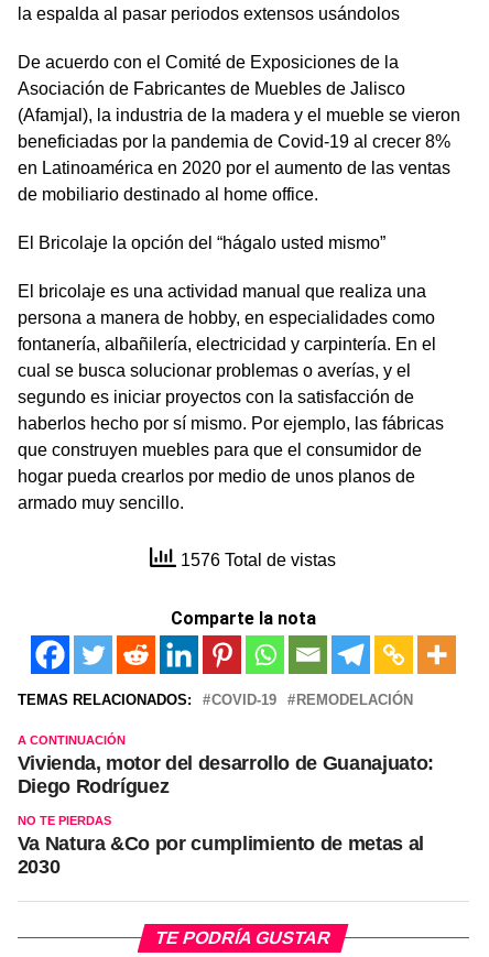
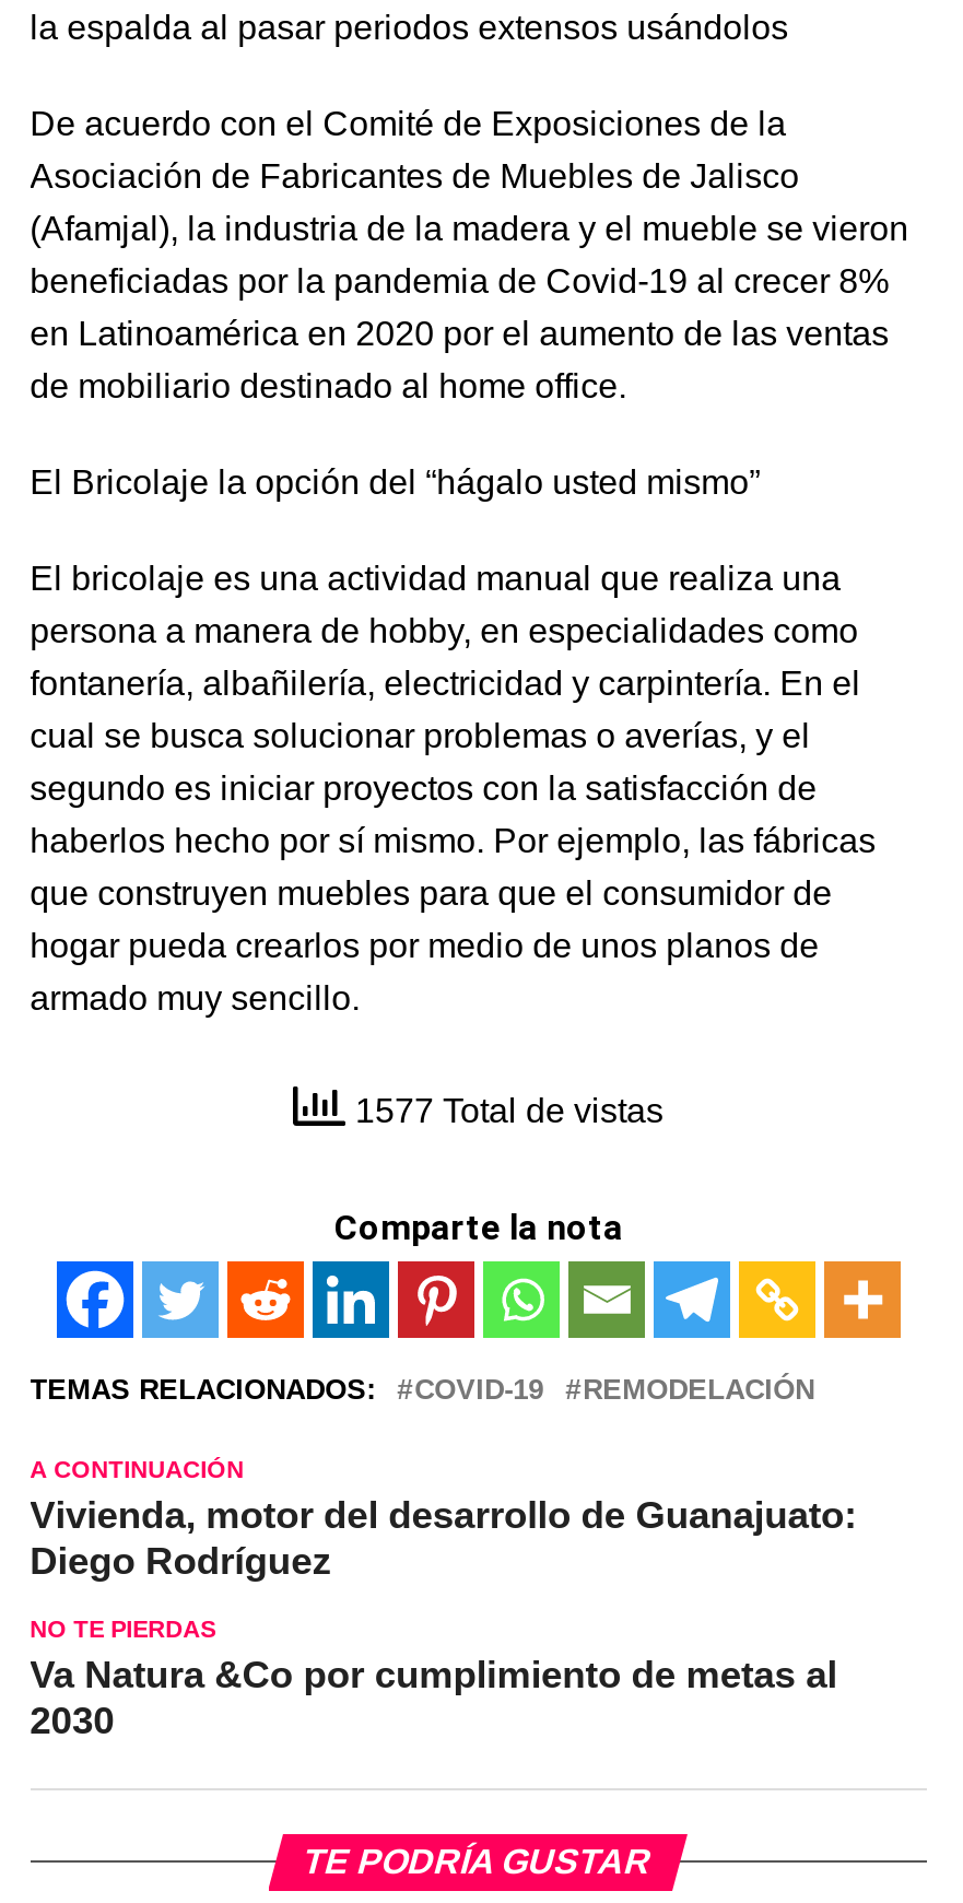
[177,550,336,569] 1576 Total de vistas -> [347,1092,663,1130] 1577 Total de vistas

